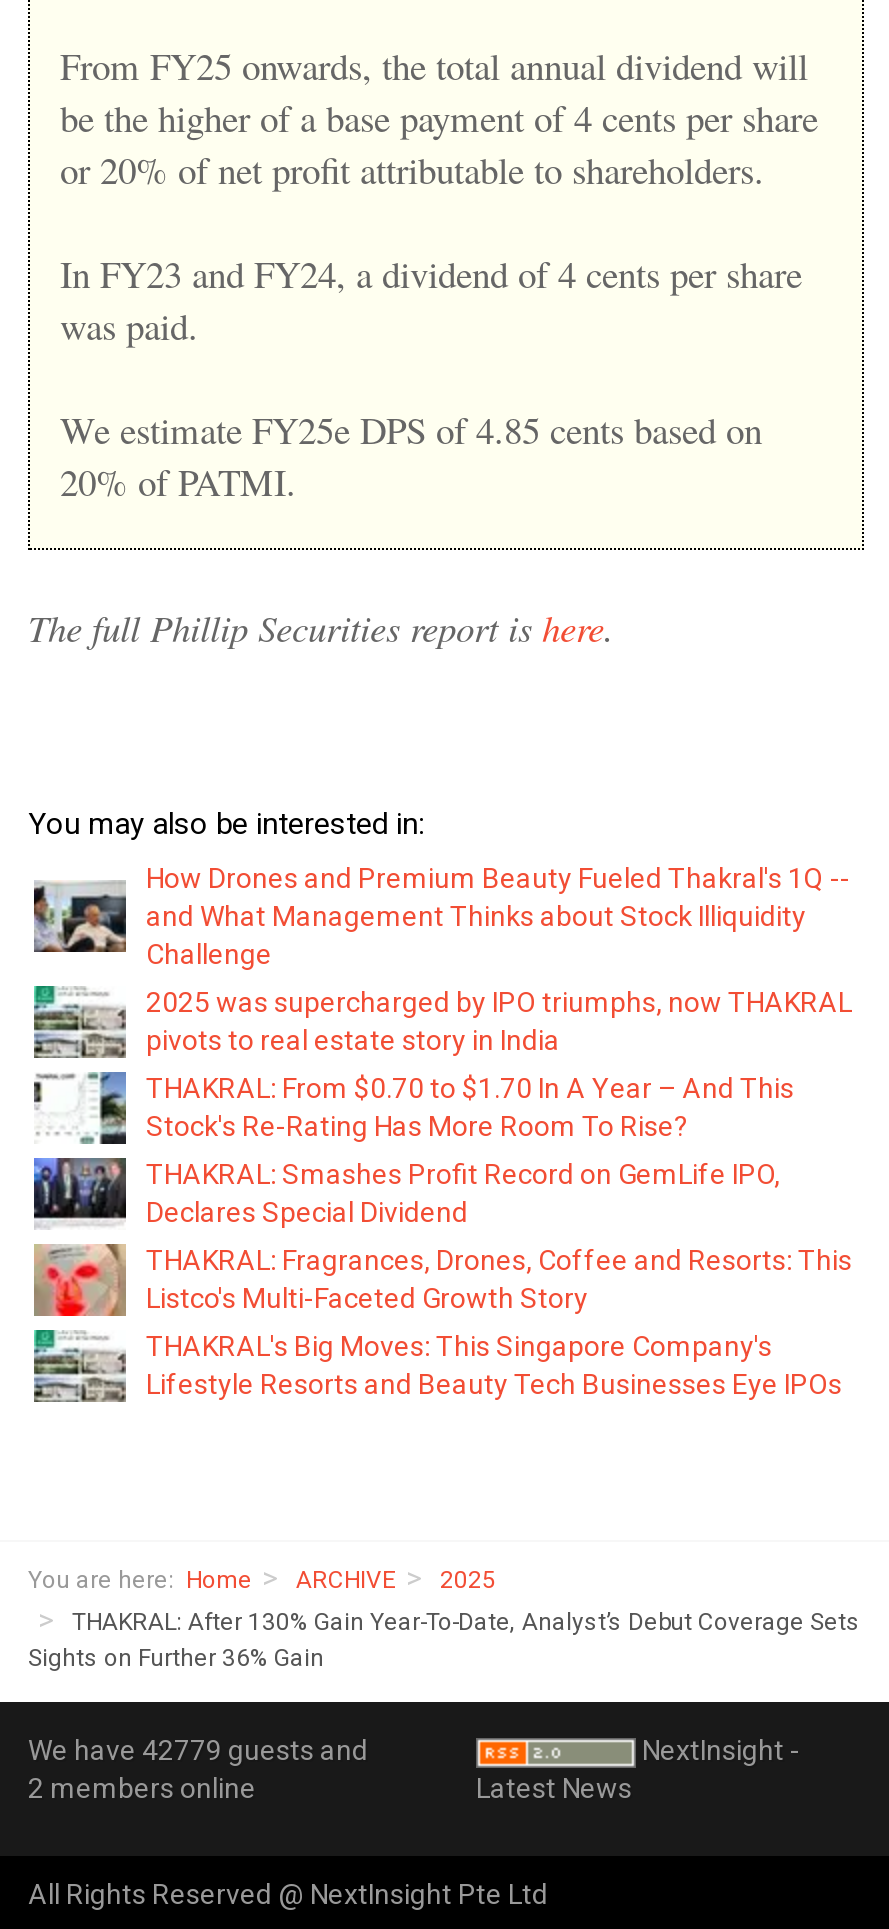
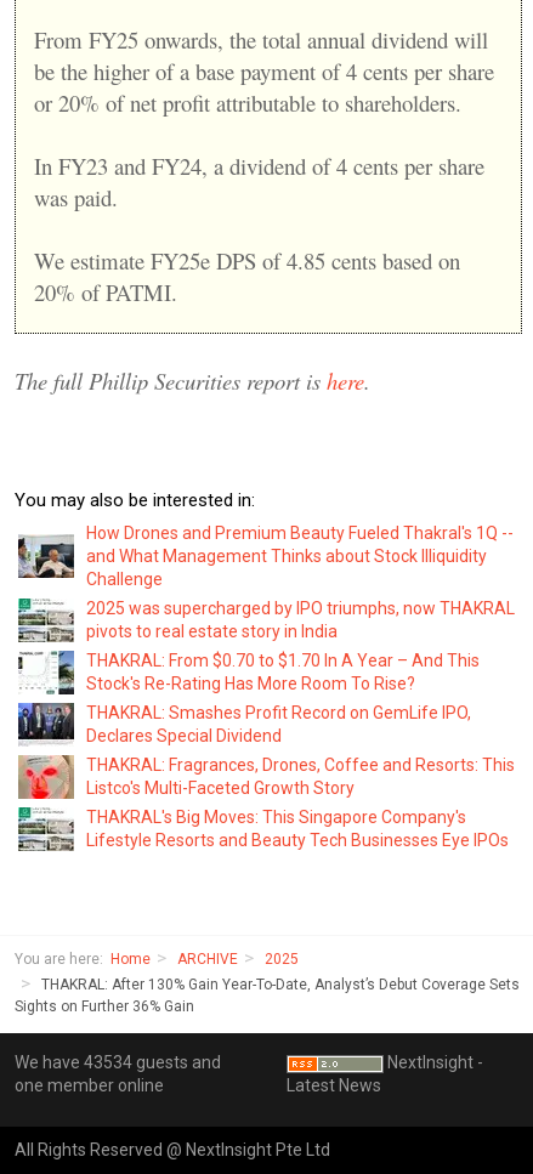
[28,1734,368,1766] We have 42779 guests and -> [15,1052,221,1072] We have 43534 guests and
[28,1772,256,1804] 2 members online -> [15,1075,164,1095] one member online

